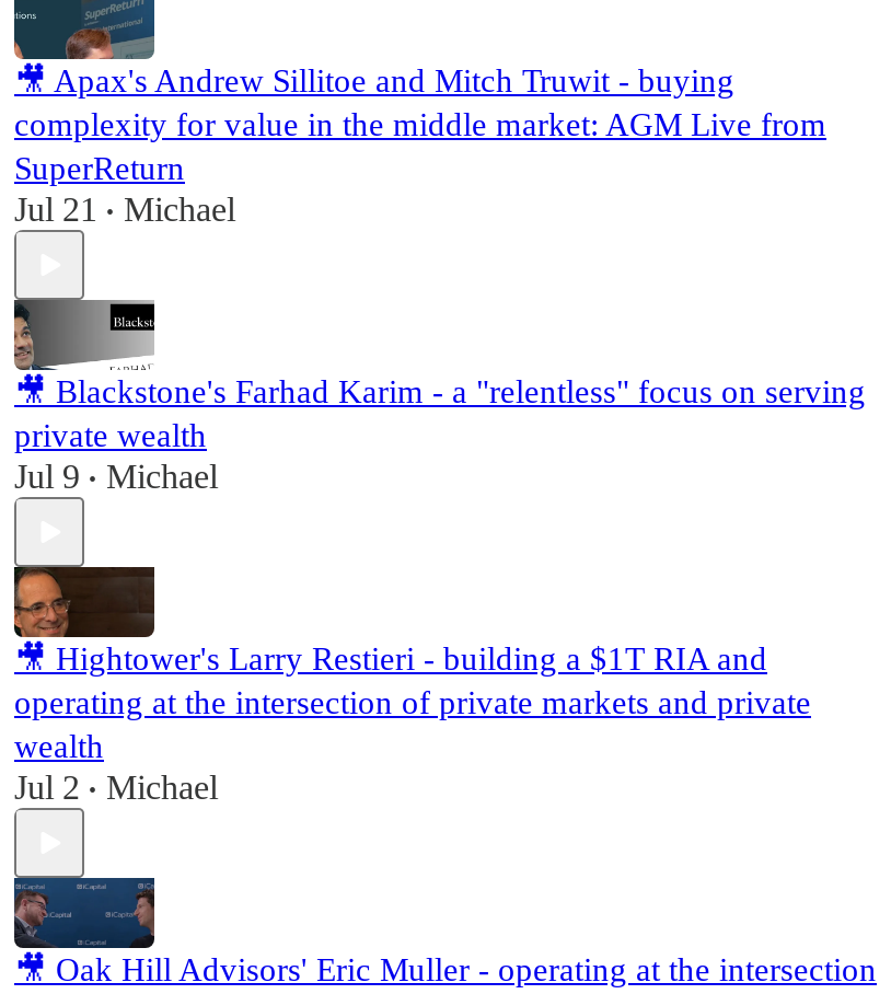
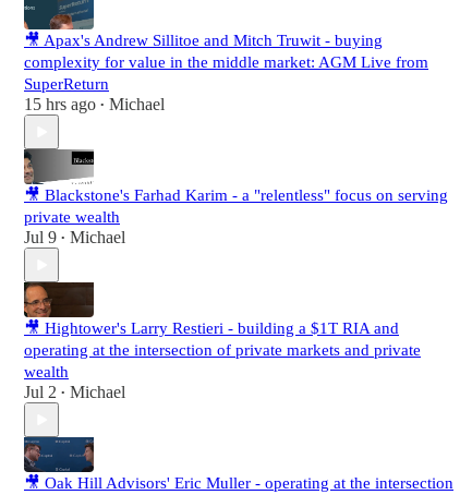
[14,192,235,229] Jul 21 • Michael -> [24,95,165,114] 15 hrs ago • Michael

